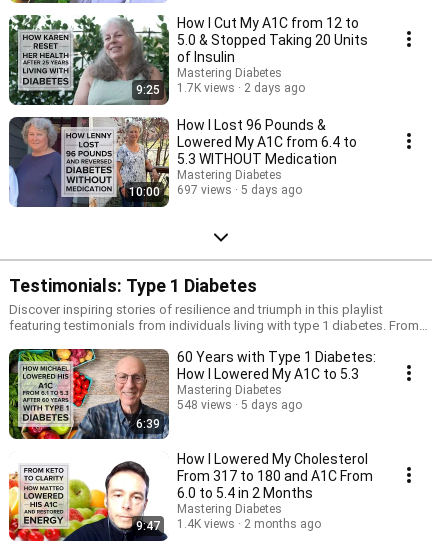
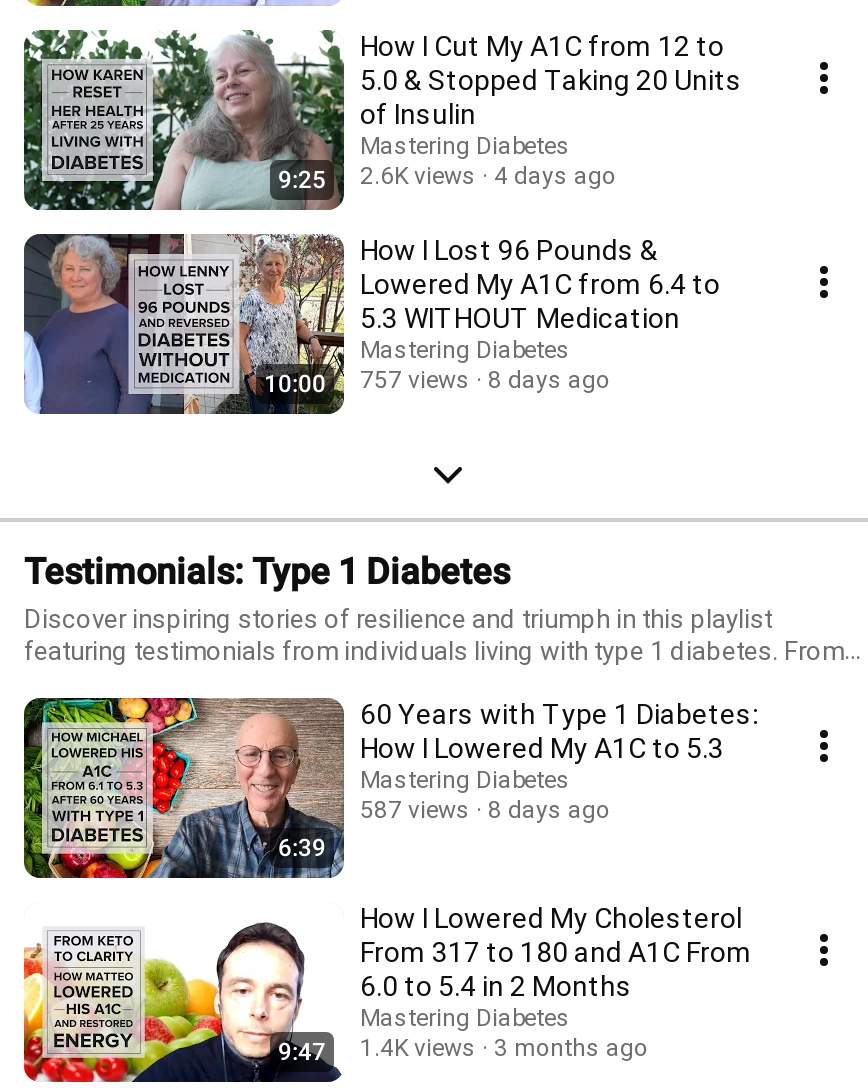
[177,80,235,94] 1.7K views -> [360,161,476,189] 2.6K views
[244,80,305,94] 2 days ago -> [494,161,616,189] 4 days ago
[177,182,232,196] 697 views -> [360,365,470,393] 757 views
[241,182,302,196] 5 days ago -> [488,365,610,393] 8 days ago
[177,397,232,411] 548 views -> [360,795,470,823] 587 views
[241,397,302,411] 5 days ago -> [488,795,610,823] 8 days ago
[136,516,321,532] 9:47 1.4K views 2 months ago -> [278,1033,648,1065] 9:47 1.4K views 3 months ago

